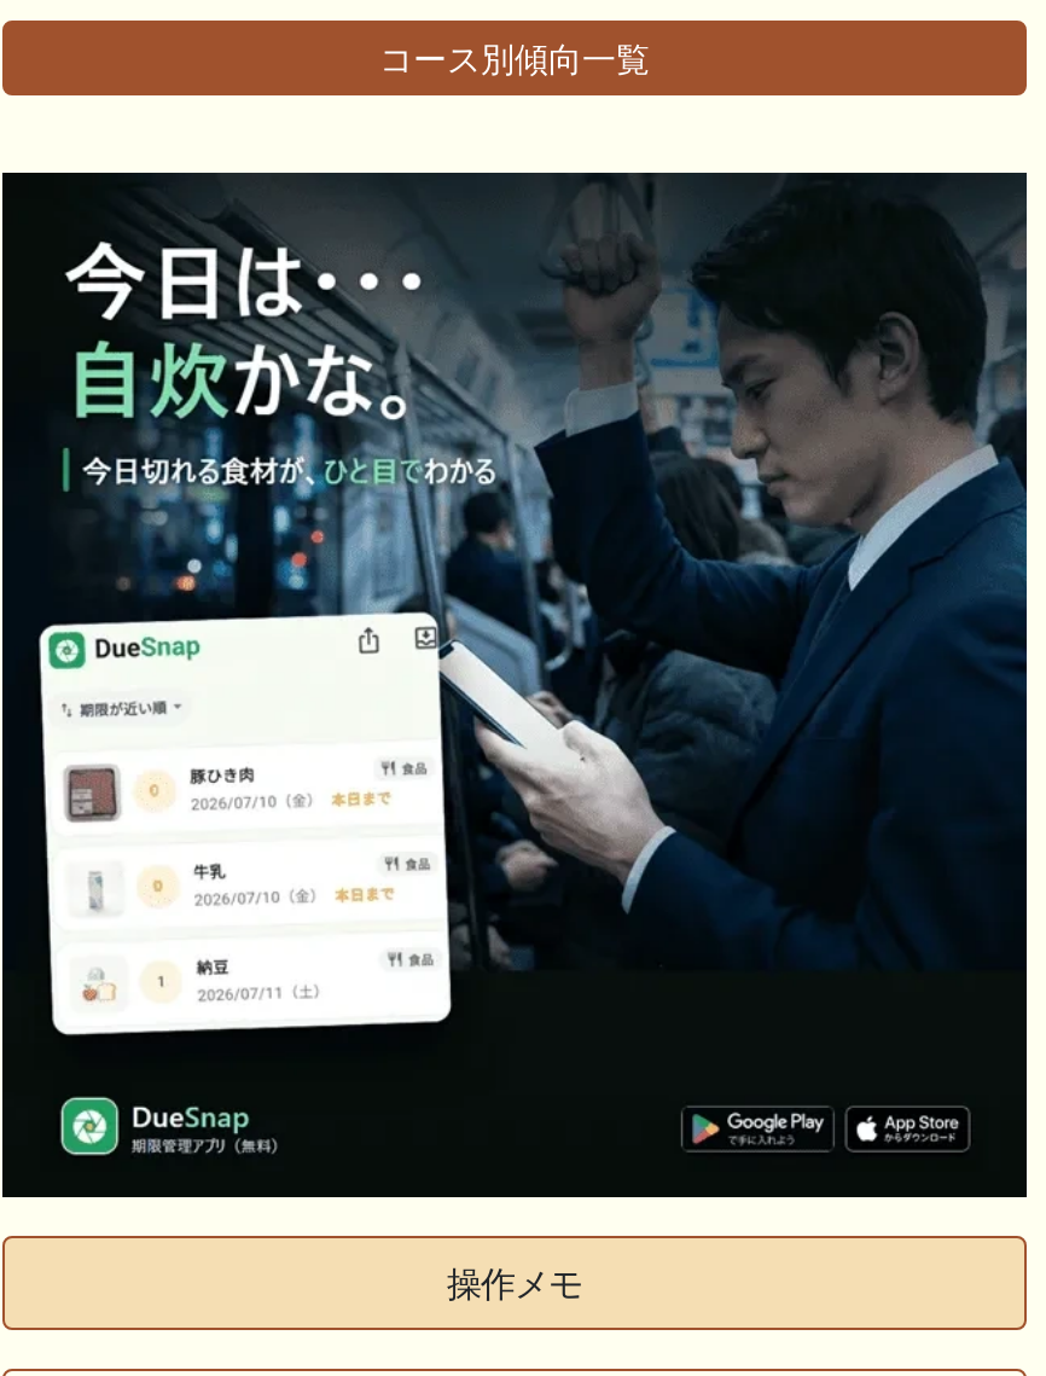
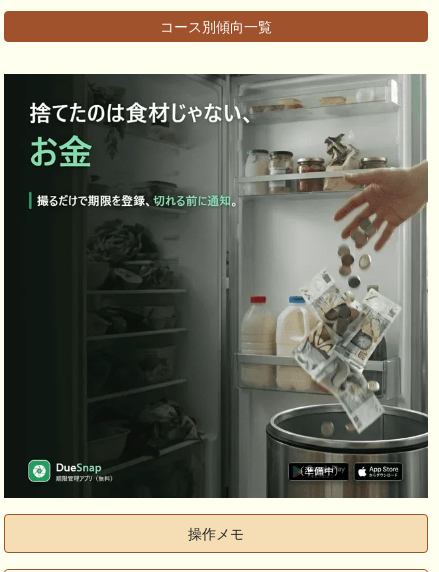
[36,170,1029,1200] [image] -> [19,74,429,499] [image]

